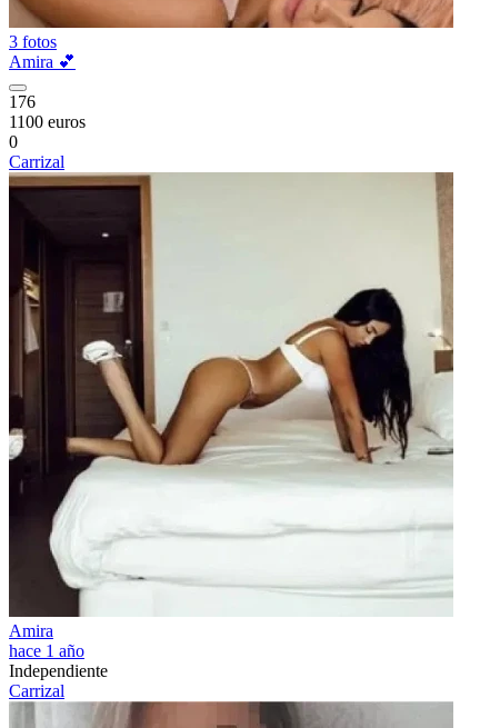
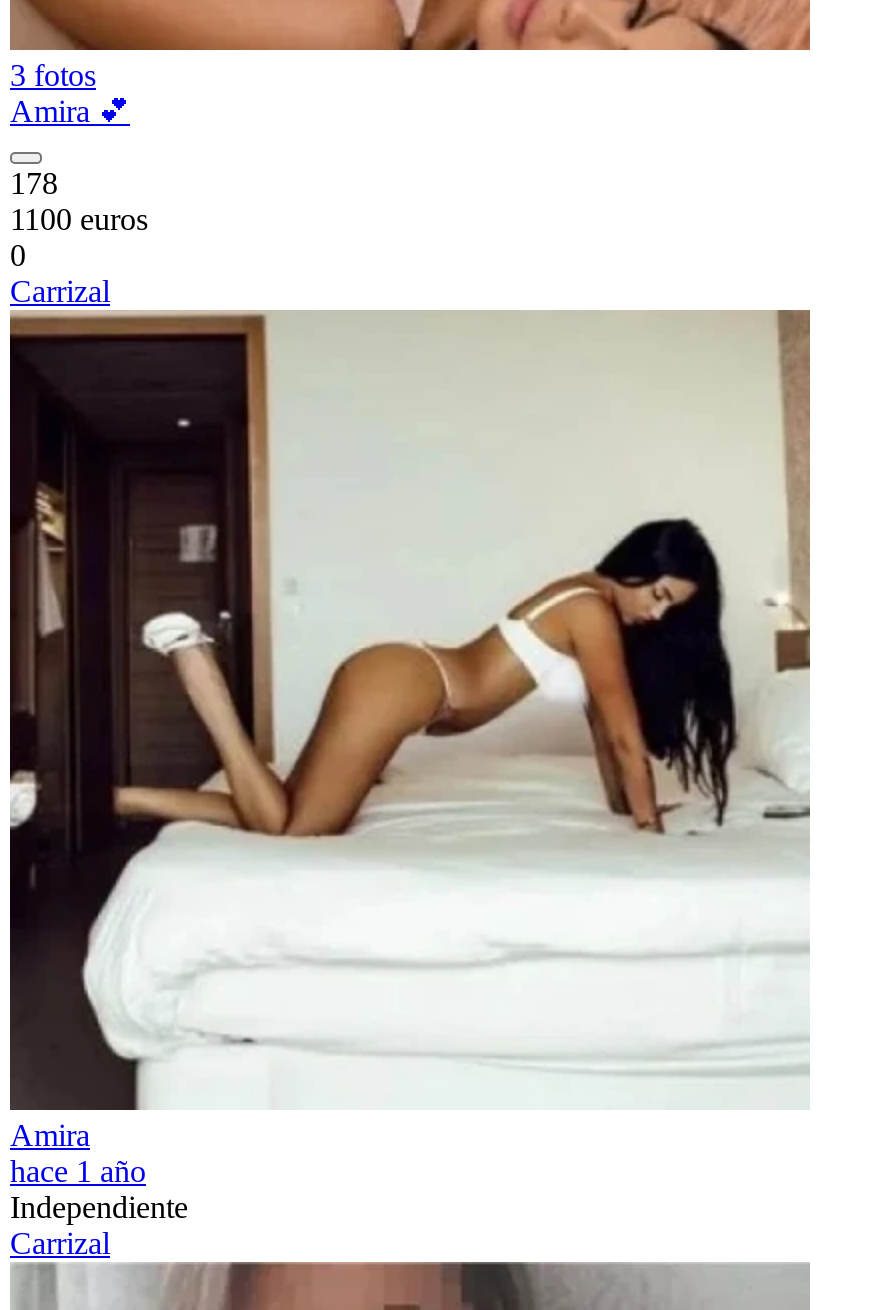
[9,92,36,111] 176 -> [10,166,58,200] 178

